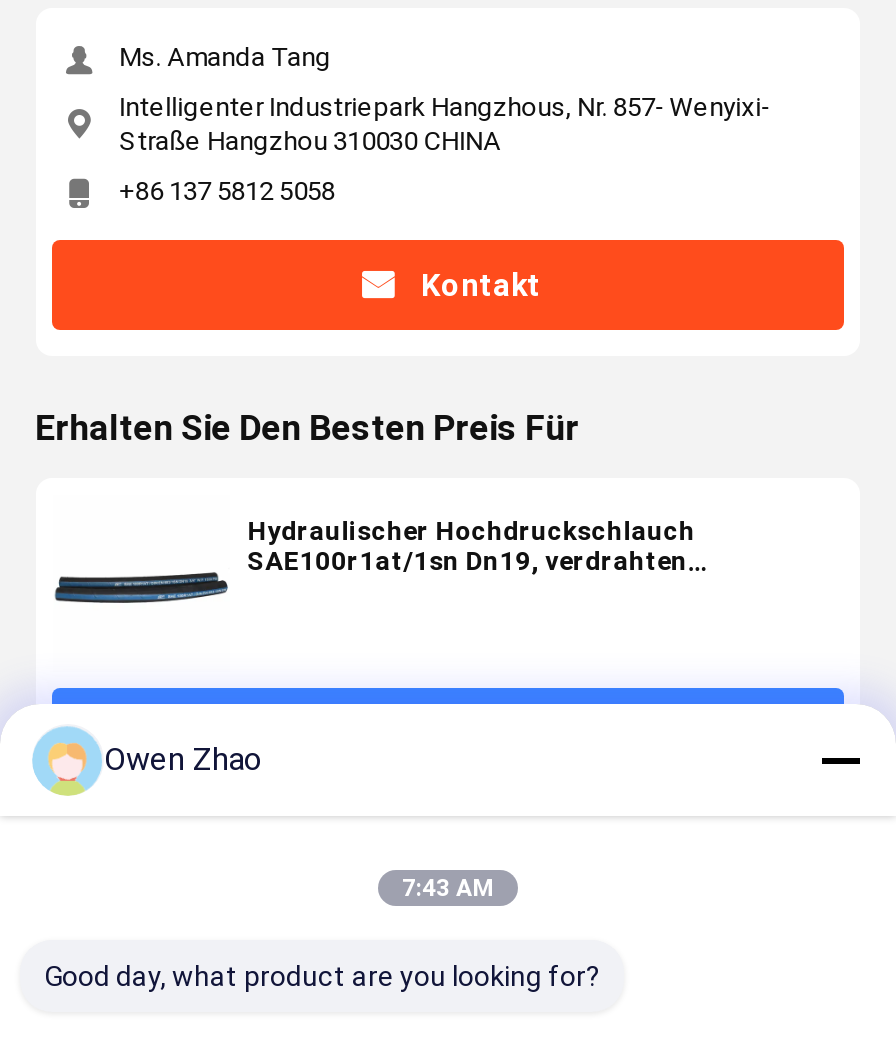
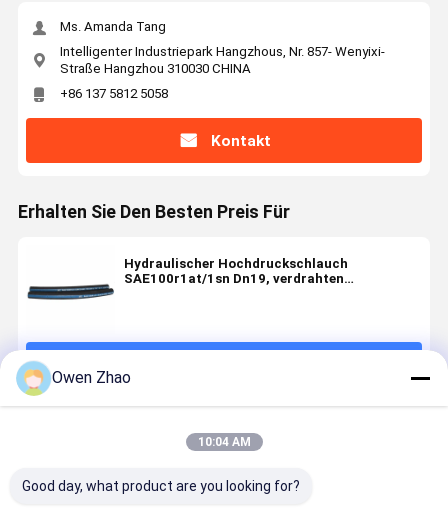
[402,874,494,902] 7:43 AM -> [197,435,250,449] 10:04 AM

